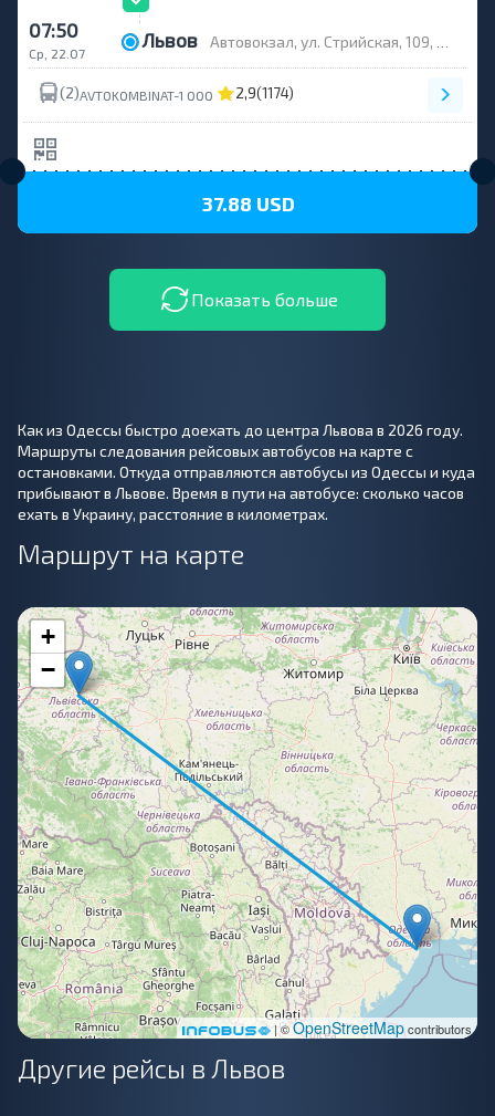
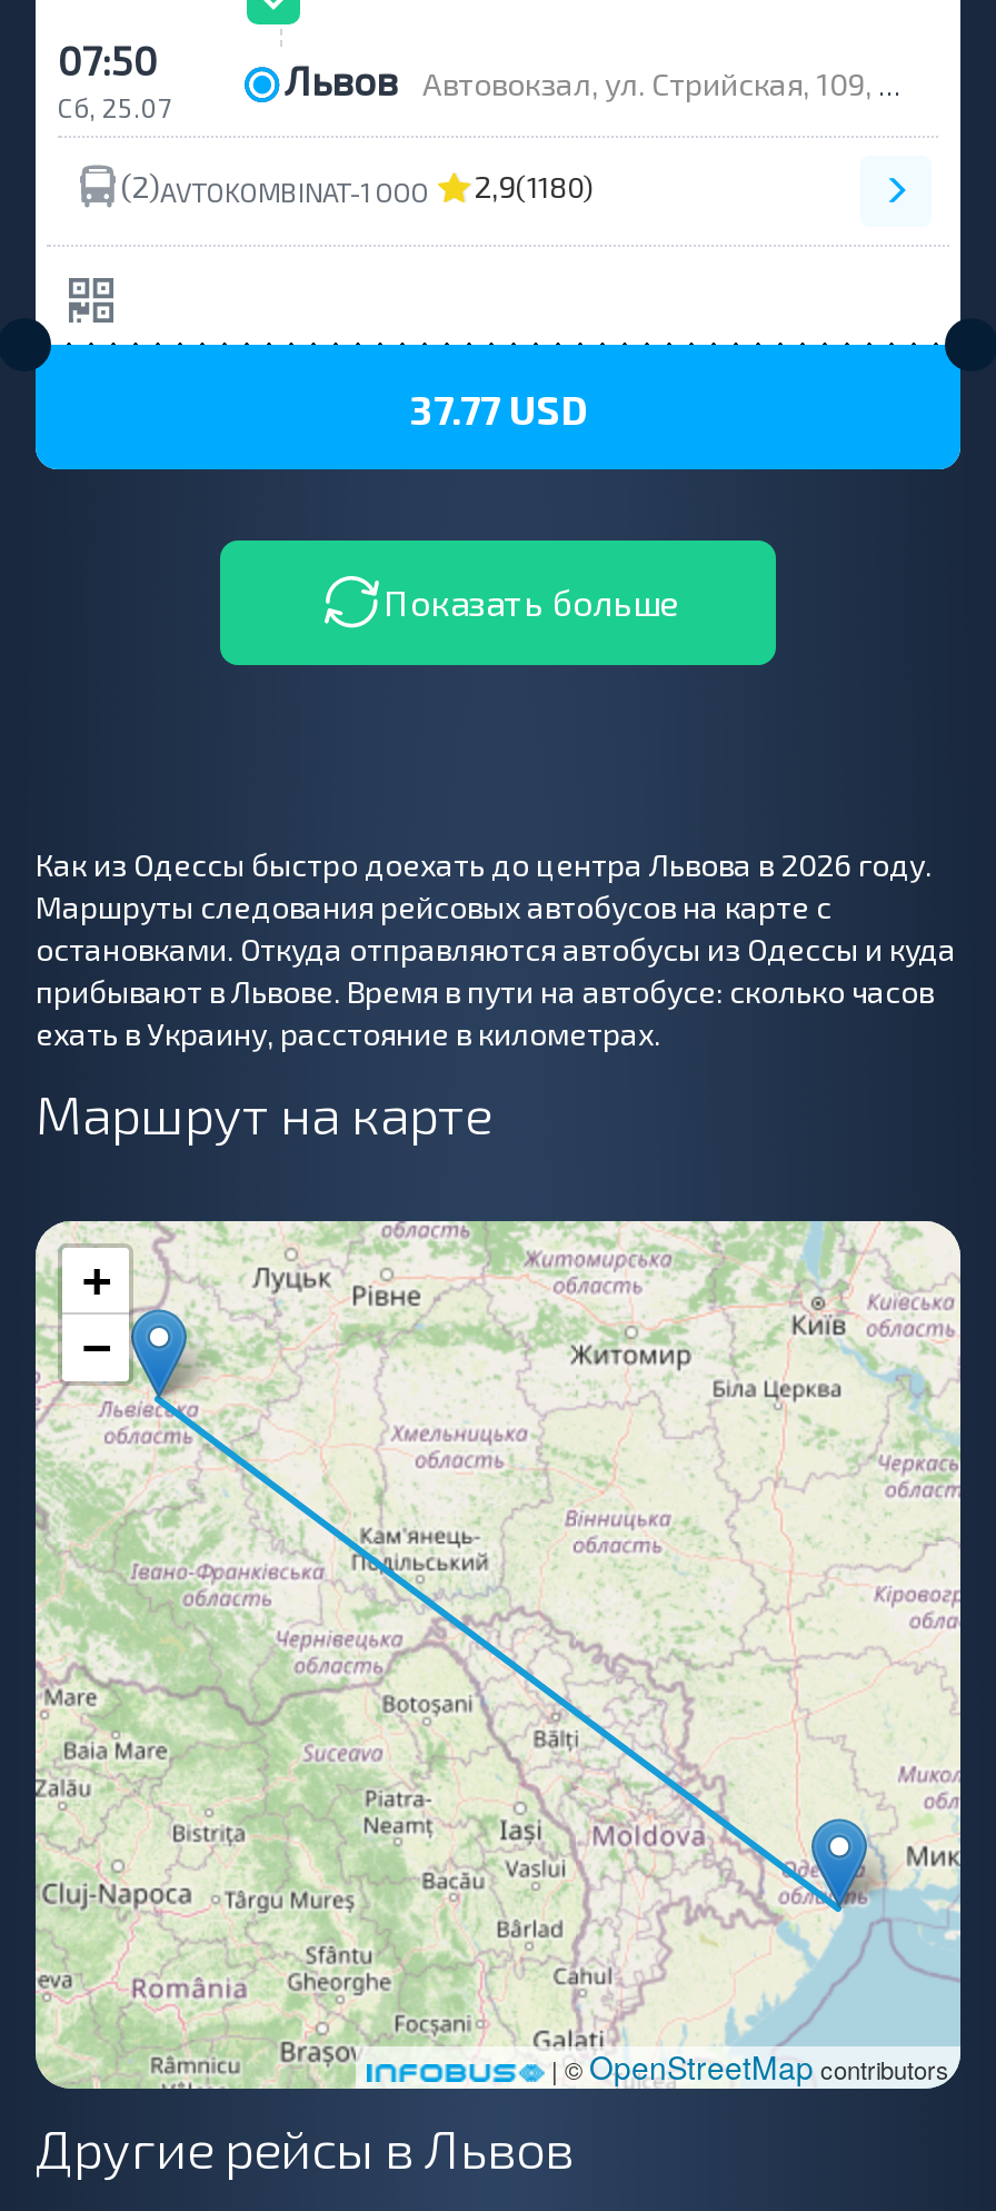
[29,45,85,61] Ср, 22.07 -> [58,91,171,122] Сб, 25.07
[235,83,294,102] 2,9(1174) -> [474,167,594,205] 2,9(1180)
[201,191,294,214] 37.88 USD -> [409,384,587,430] 37.77 USD

